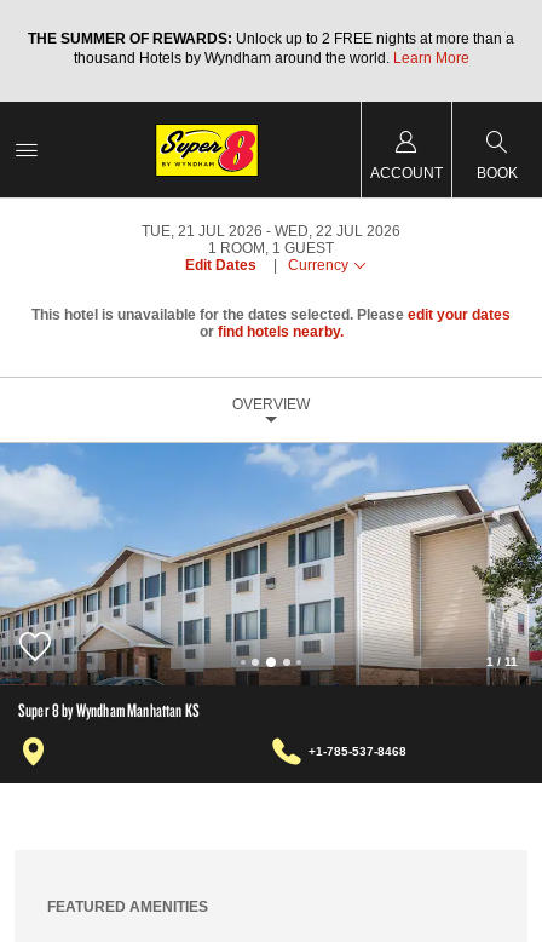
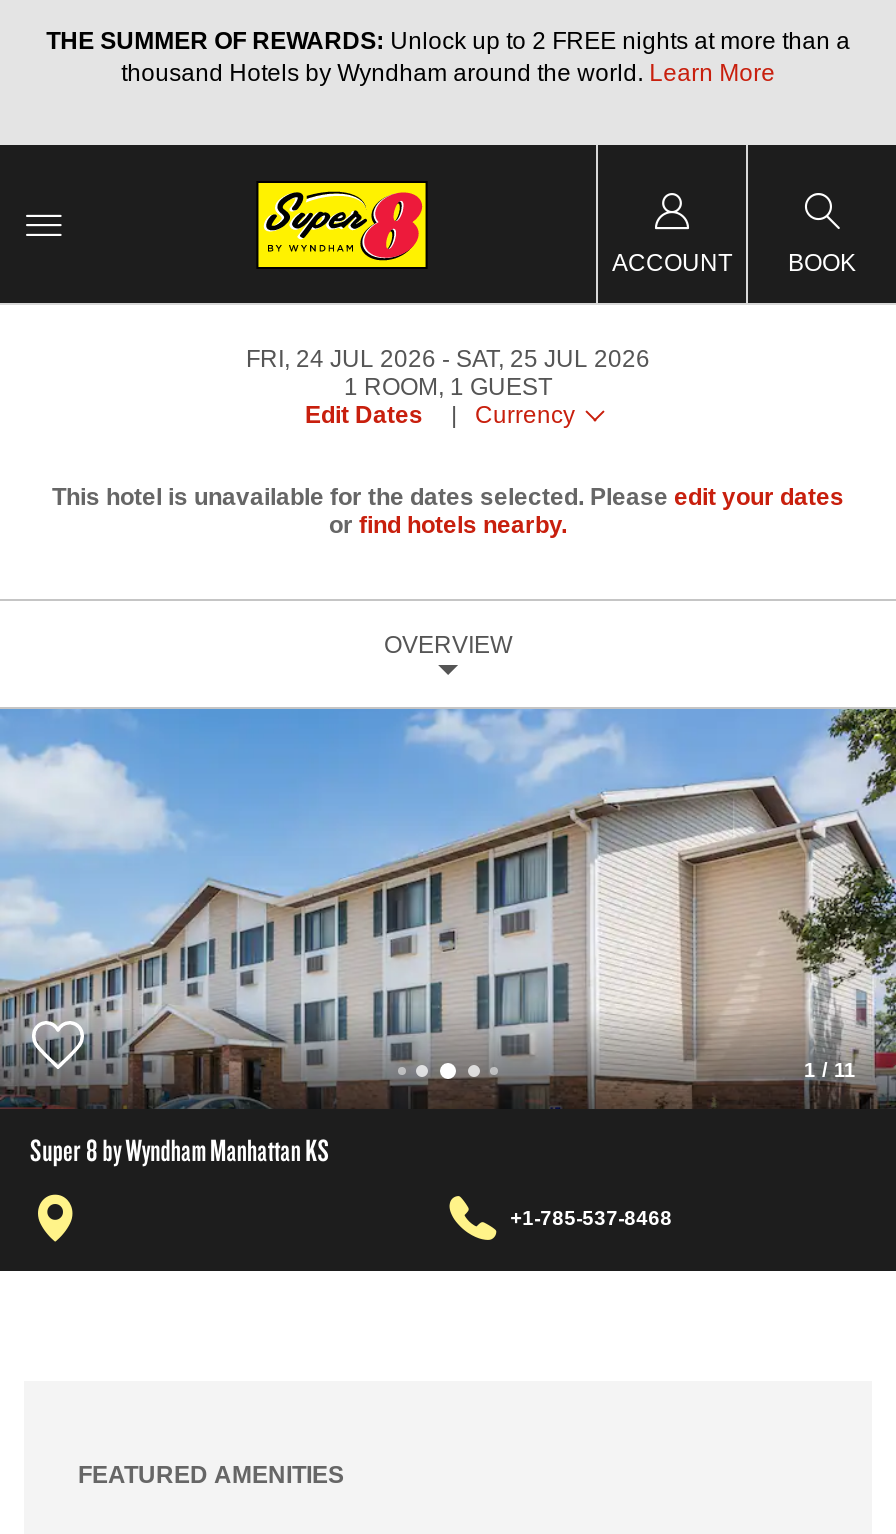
[142,223,263,240] TUE, 21 JUL 2026 -> [246,345,436,373] FRI, 24 JUL 2026
[275,223,400,240] WED, 22 JUL 2026 -> [456,345,650,373] SAT, 25 JUL 2026

